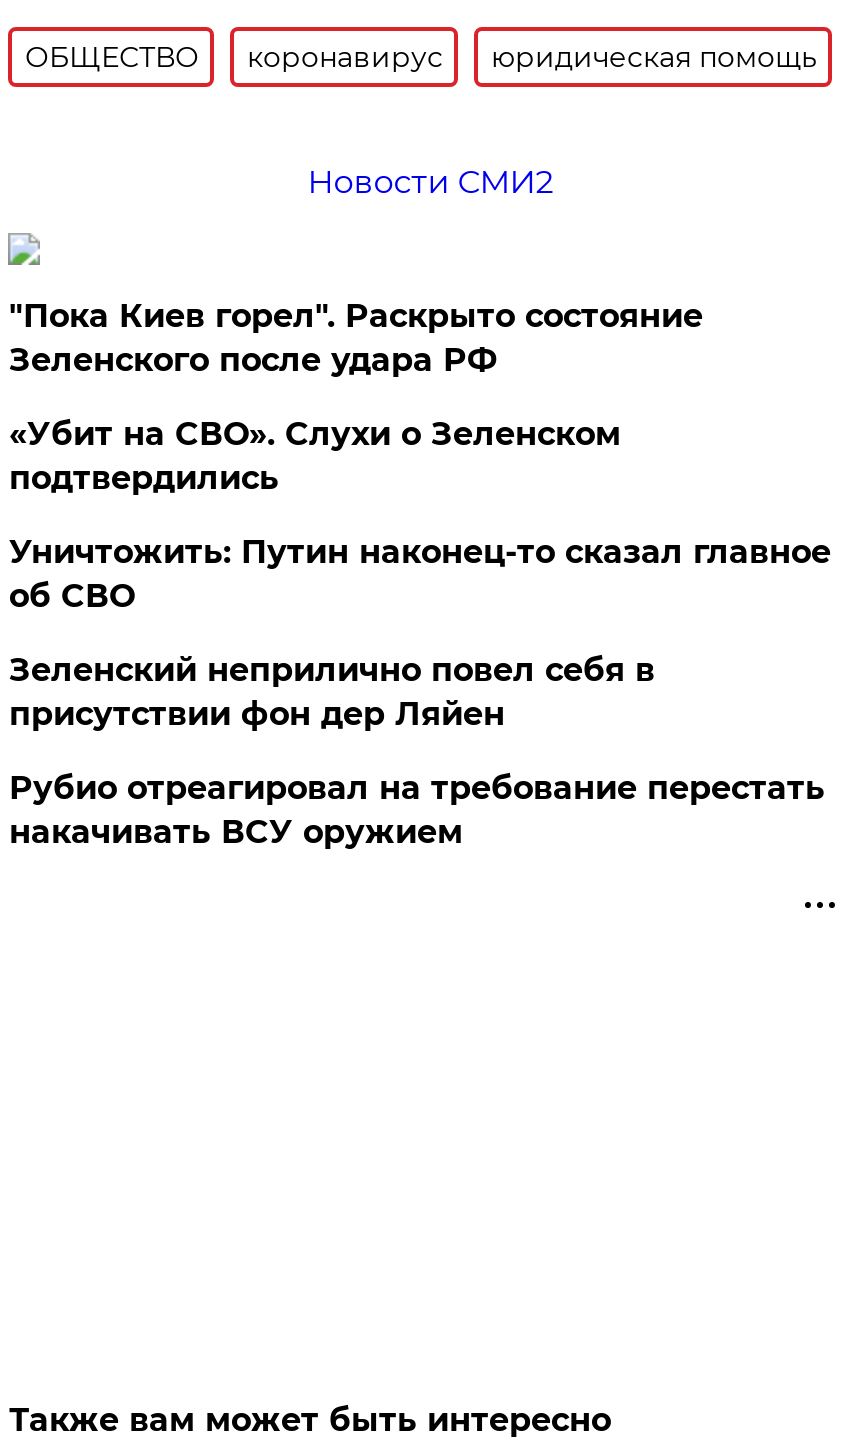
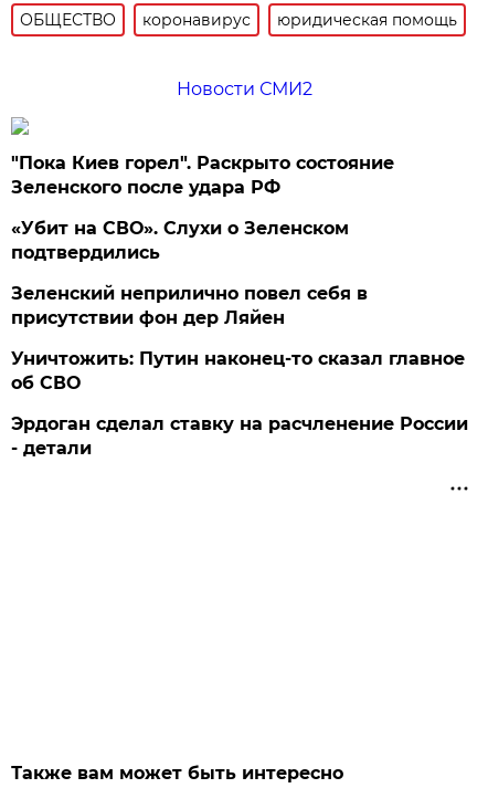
moved [9,533,831,615] -> [11,348,465,393]: Уничтожить: Путин наконец-то сказал главное | об СВО
moved [9,651,655,733] -> [11,283,368,328]: Зеленский неприлично повел cебя в | присутствии фон дер Ляйен
[9,769,825,851] Рубио отреагировал на требование перестать | накачивать ВСУ оружием -> [11,413,469,459] Эрдоган сделал ставку на расчленение России | - детали

